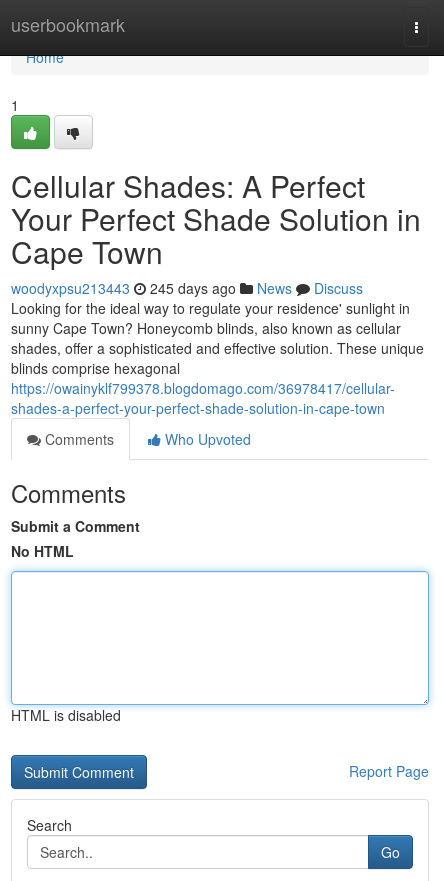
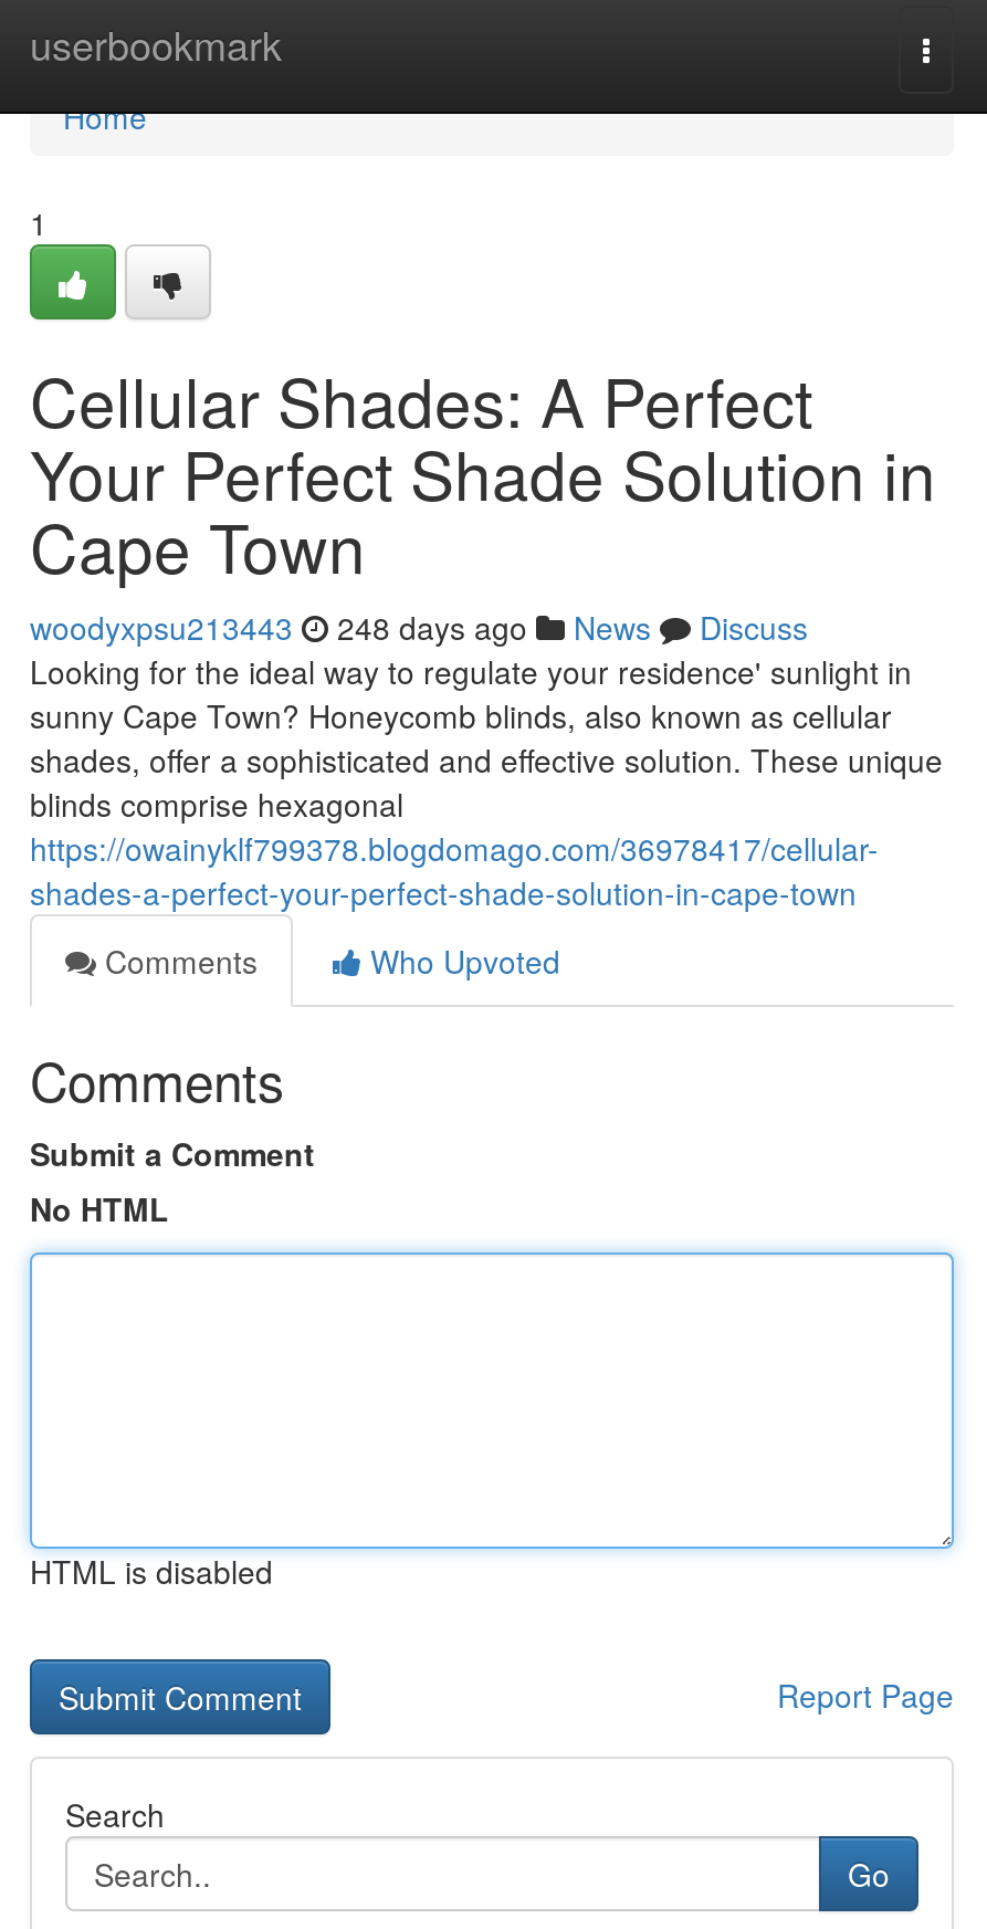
[11,278,363,298] woodyxpsu213443 245 days ago News Discuss -> [30,605,808,649] woodyxpsu213443 248 days ago News Discuss

